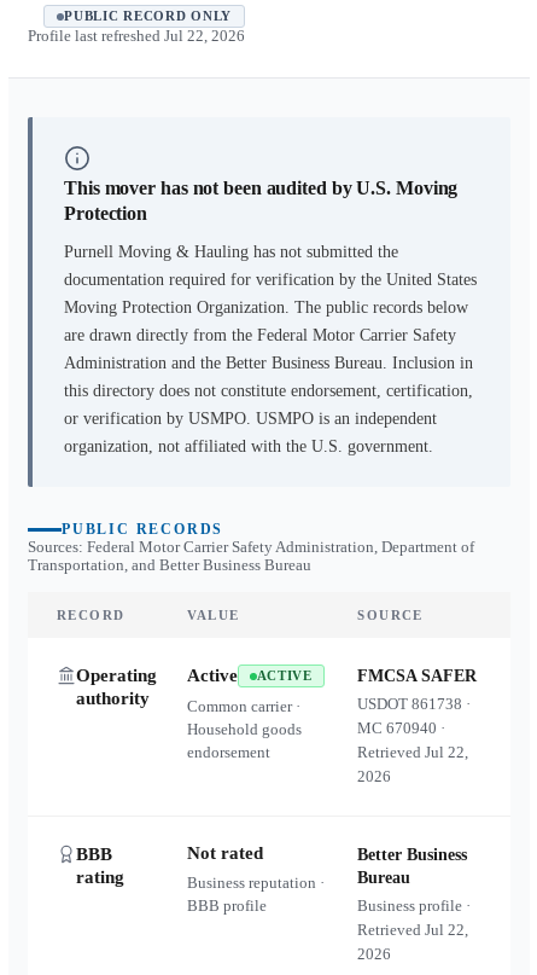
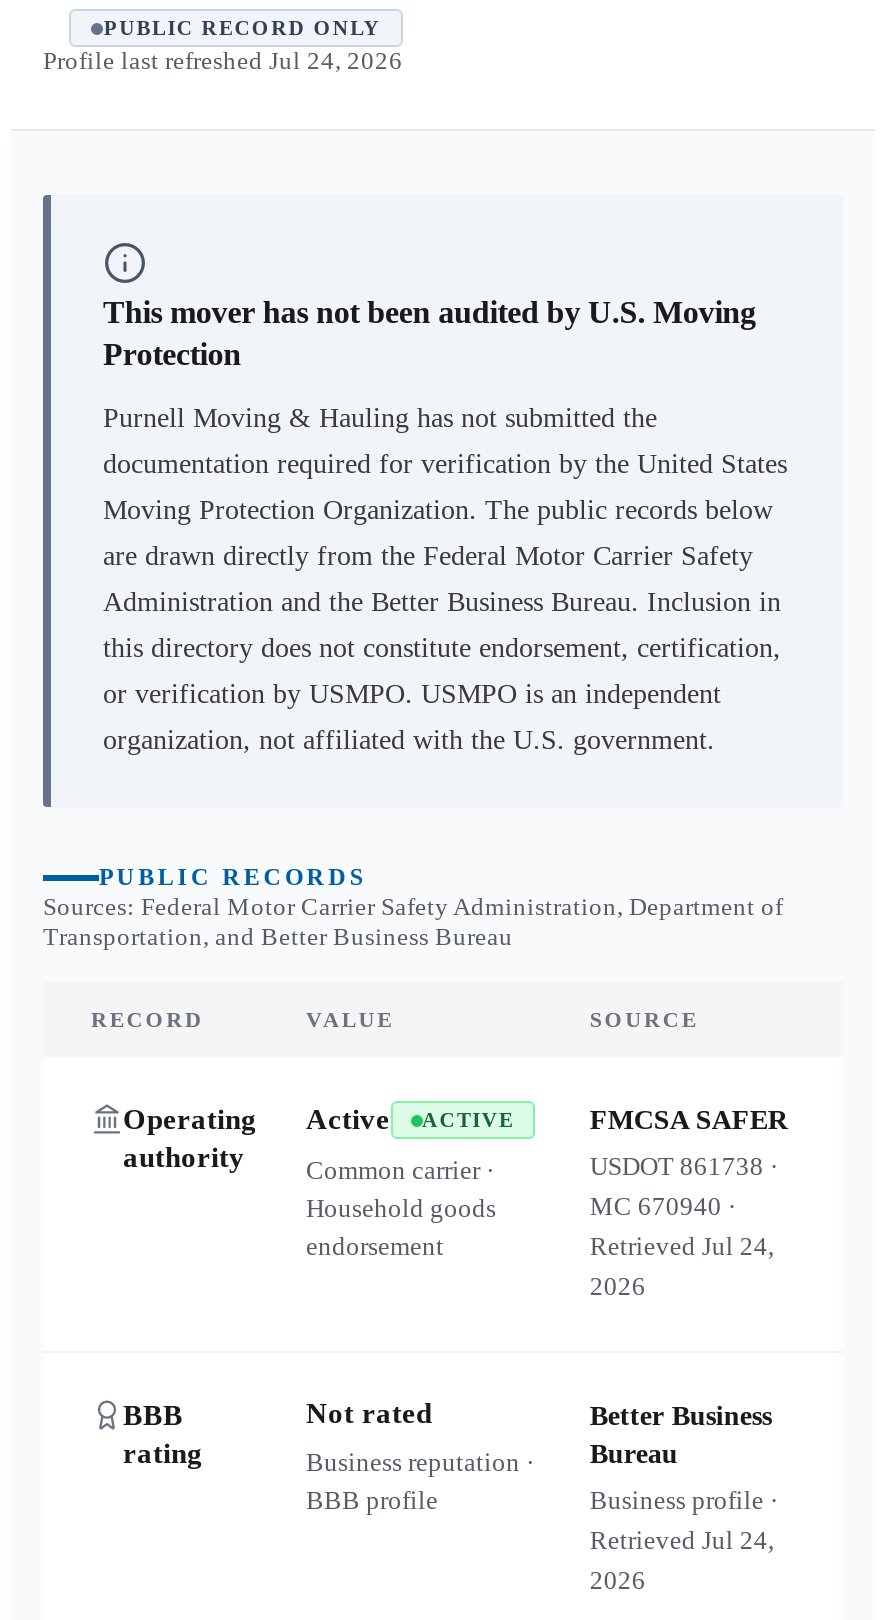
[28,28,245,45] Profile last refreshed Jul 22, 2026 -> [43,47,403,75] Profile last refreshed Jul 24, 2026
[358,743,469,761] Retrieved Jul 22, -> [590,1231,774,1261] Retrieved Jul 24,
[358,921,469,939] Retrieved Jul 22, -> [590,1525,774,1555] Retrieved Jul 24,

